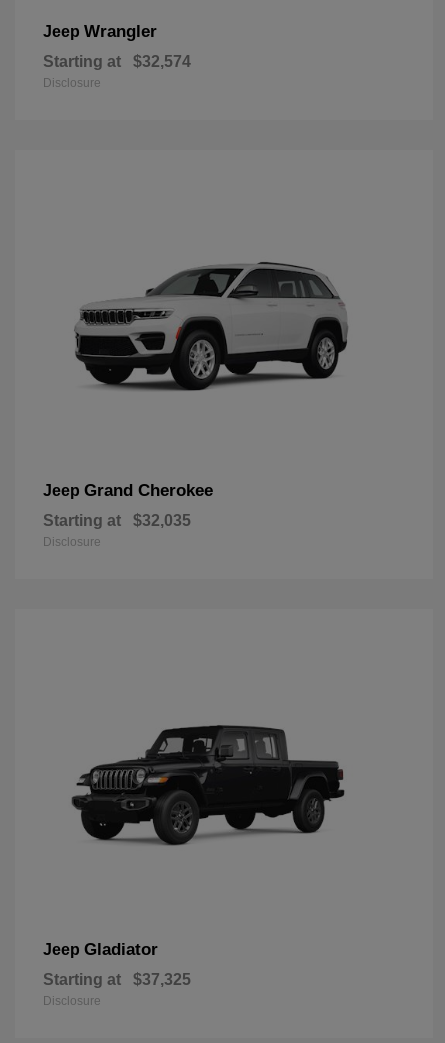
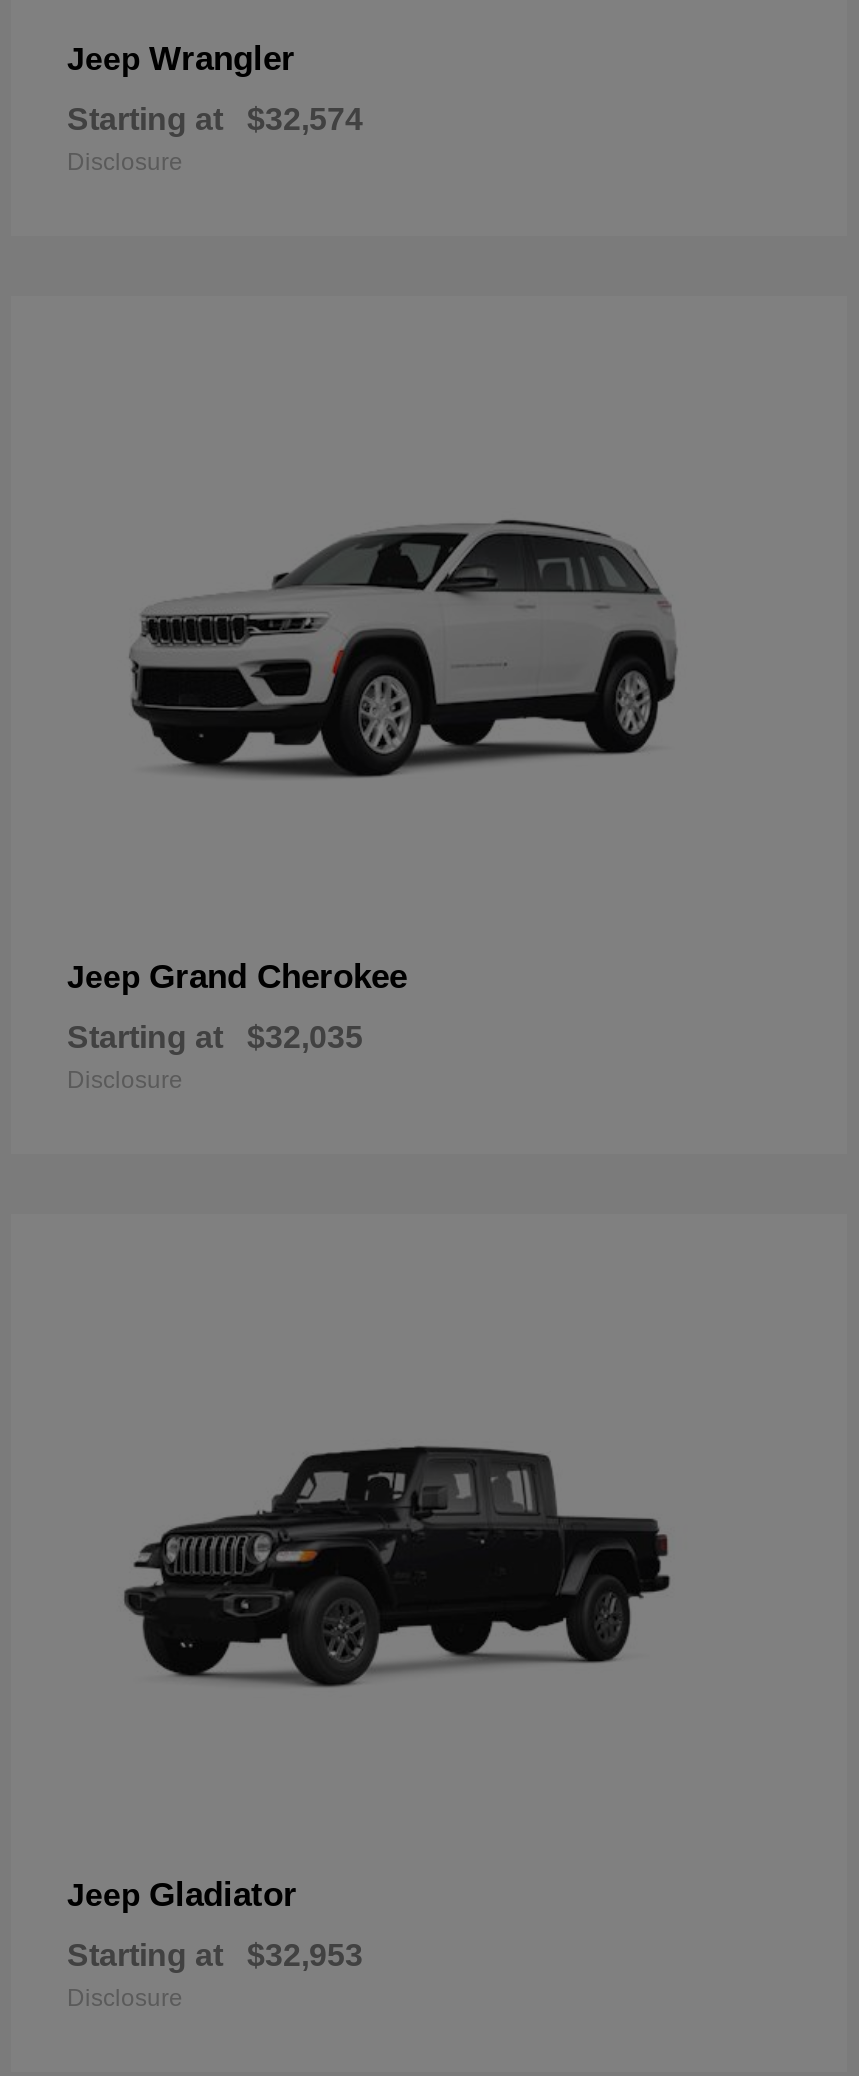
[43,971,191,988] Starting at $37,325 -> [67,1939,363,1973] Starting at $32,953

